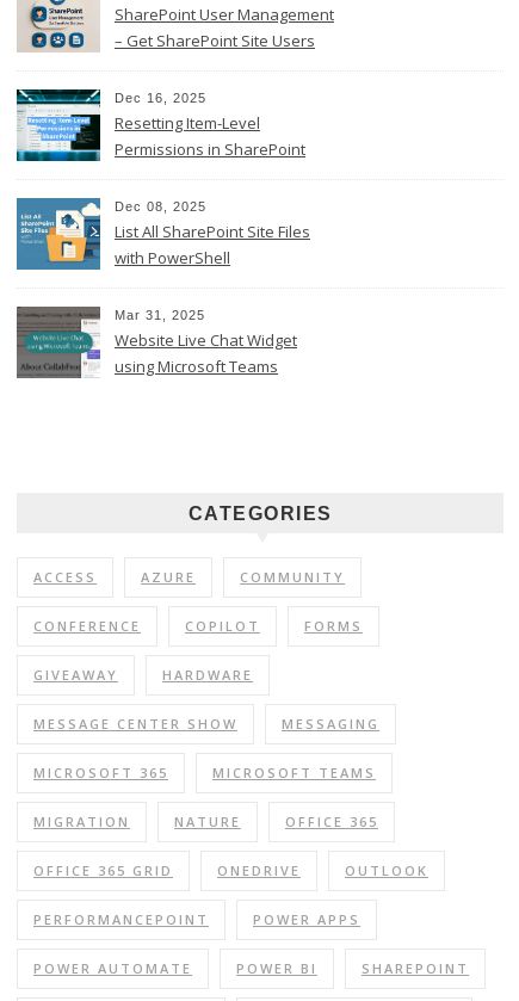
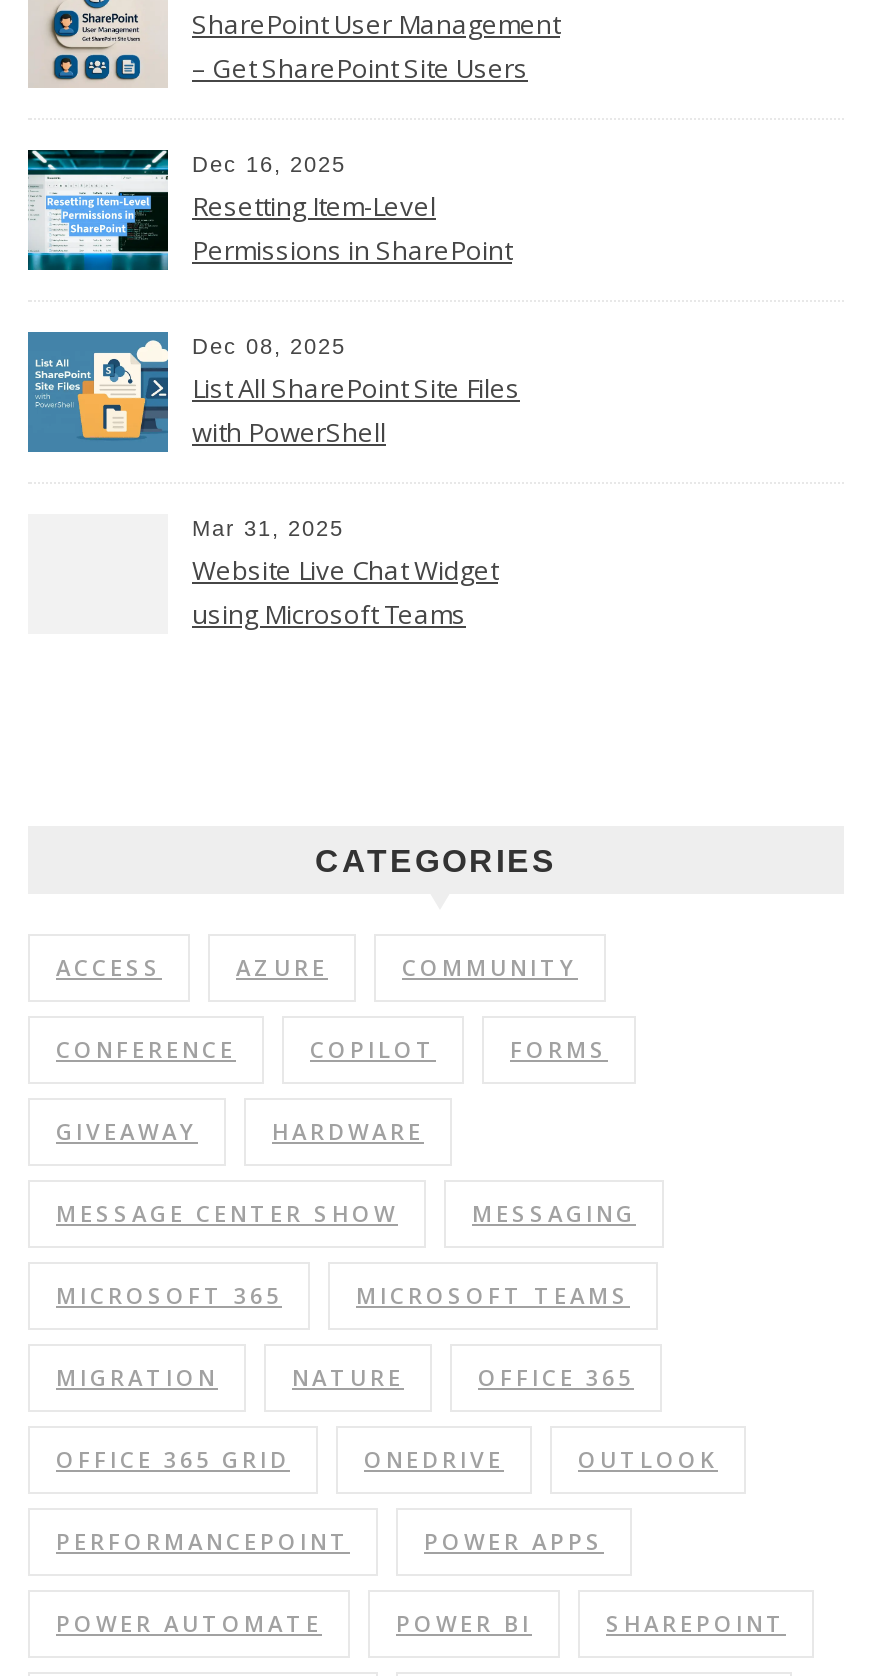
[16,305,101,379] [image] -> none

